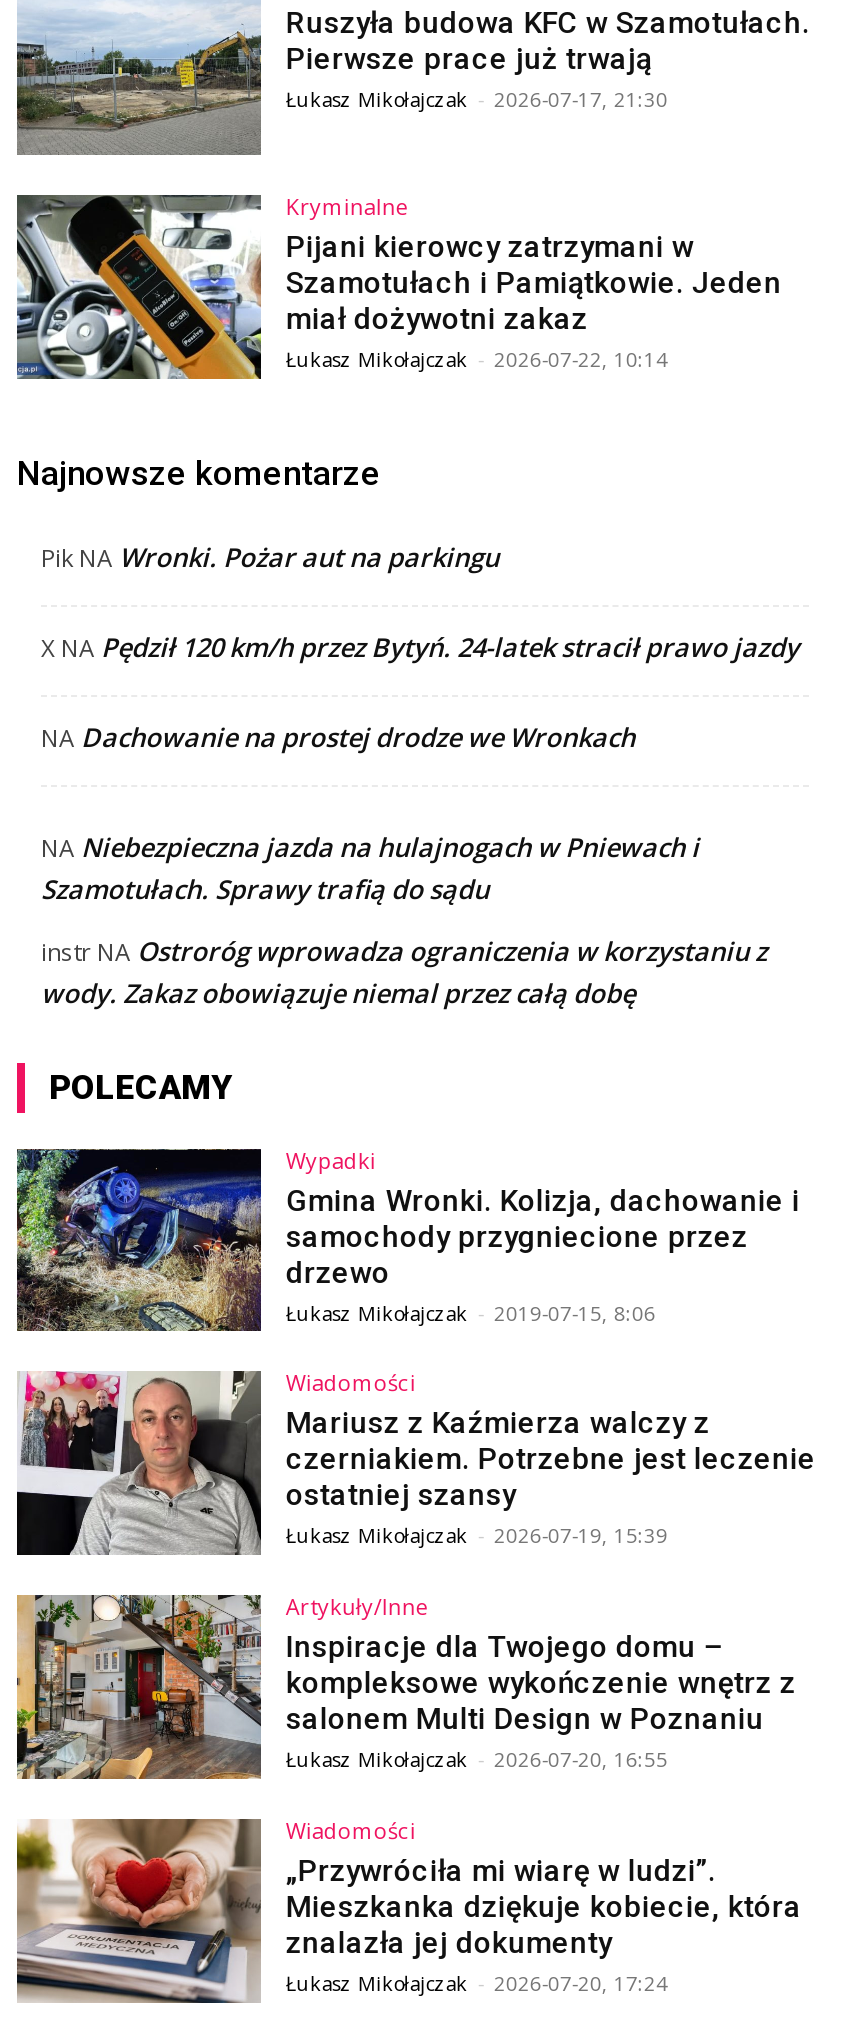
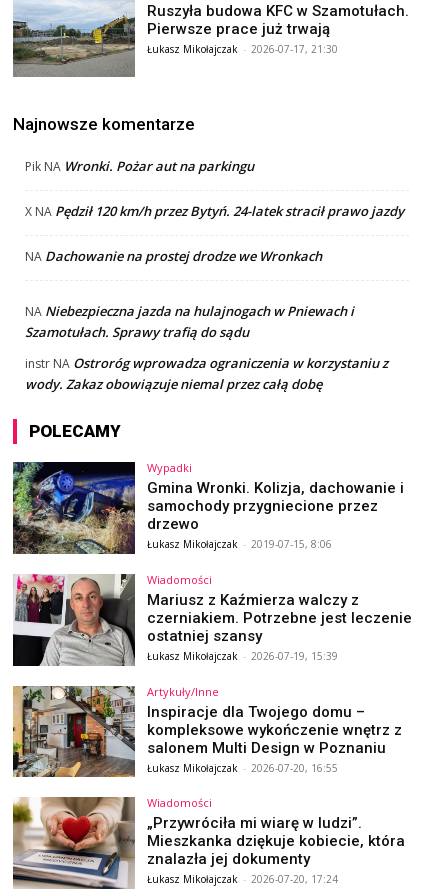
[15,190,782,380] [image] | Kryminalne | Pijani kierowcy zatrzymani w | Szamotułach i Pamiątkowie. Jeden | miał dożywotni zakaz | Łukasz Mikołajczak - 2026-07-22, 10:14 -> none

